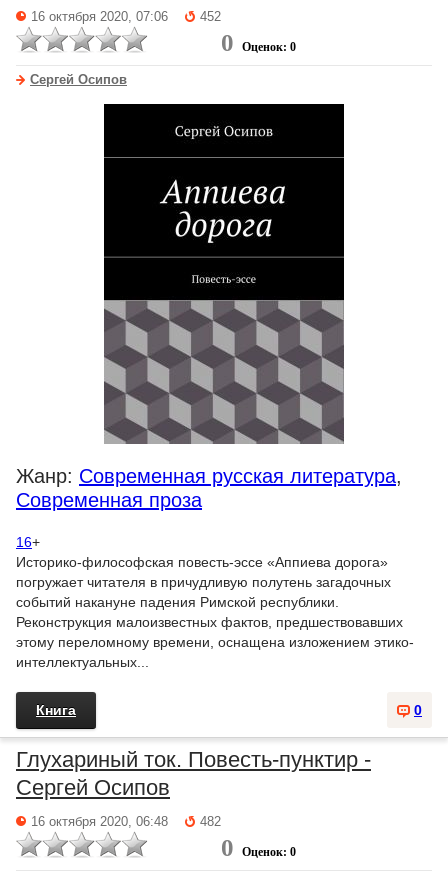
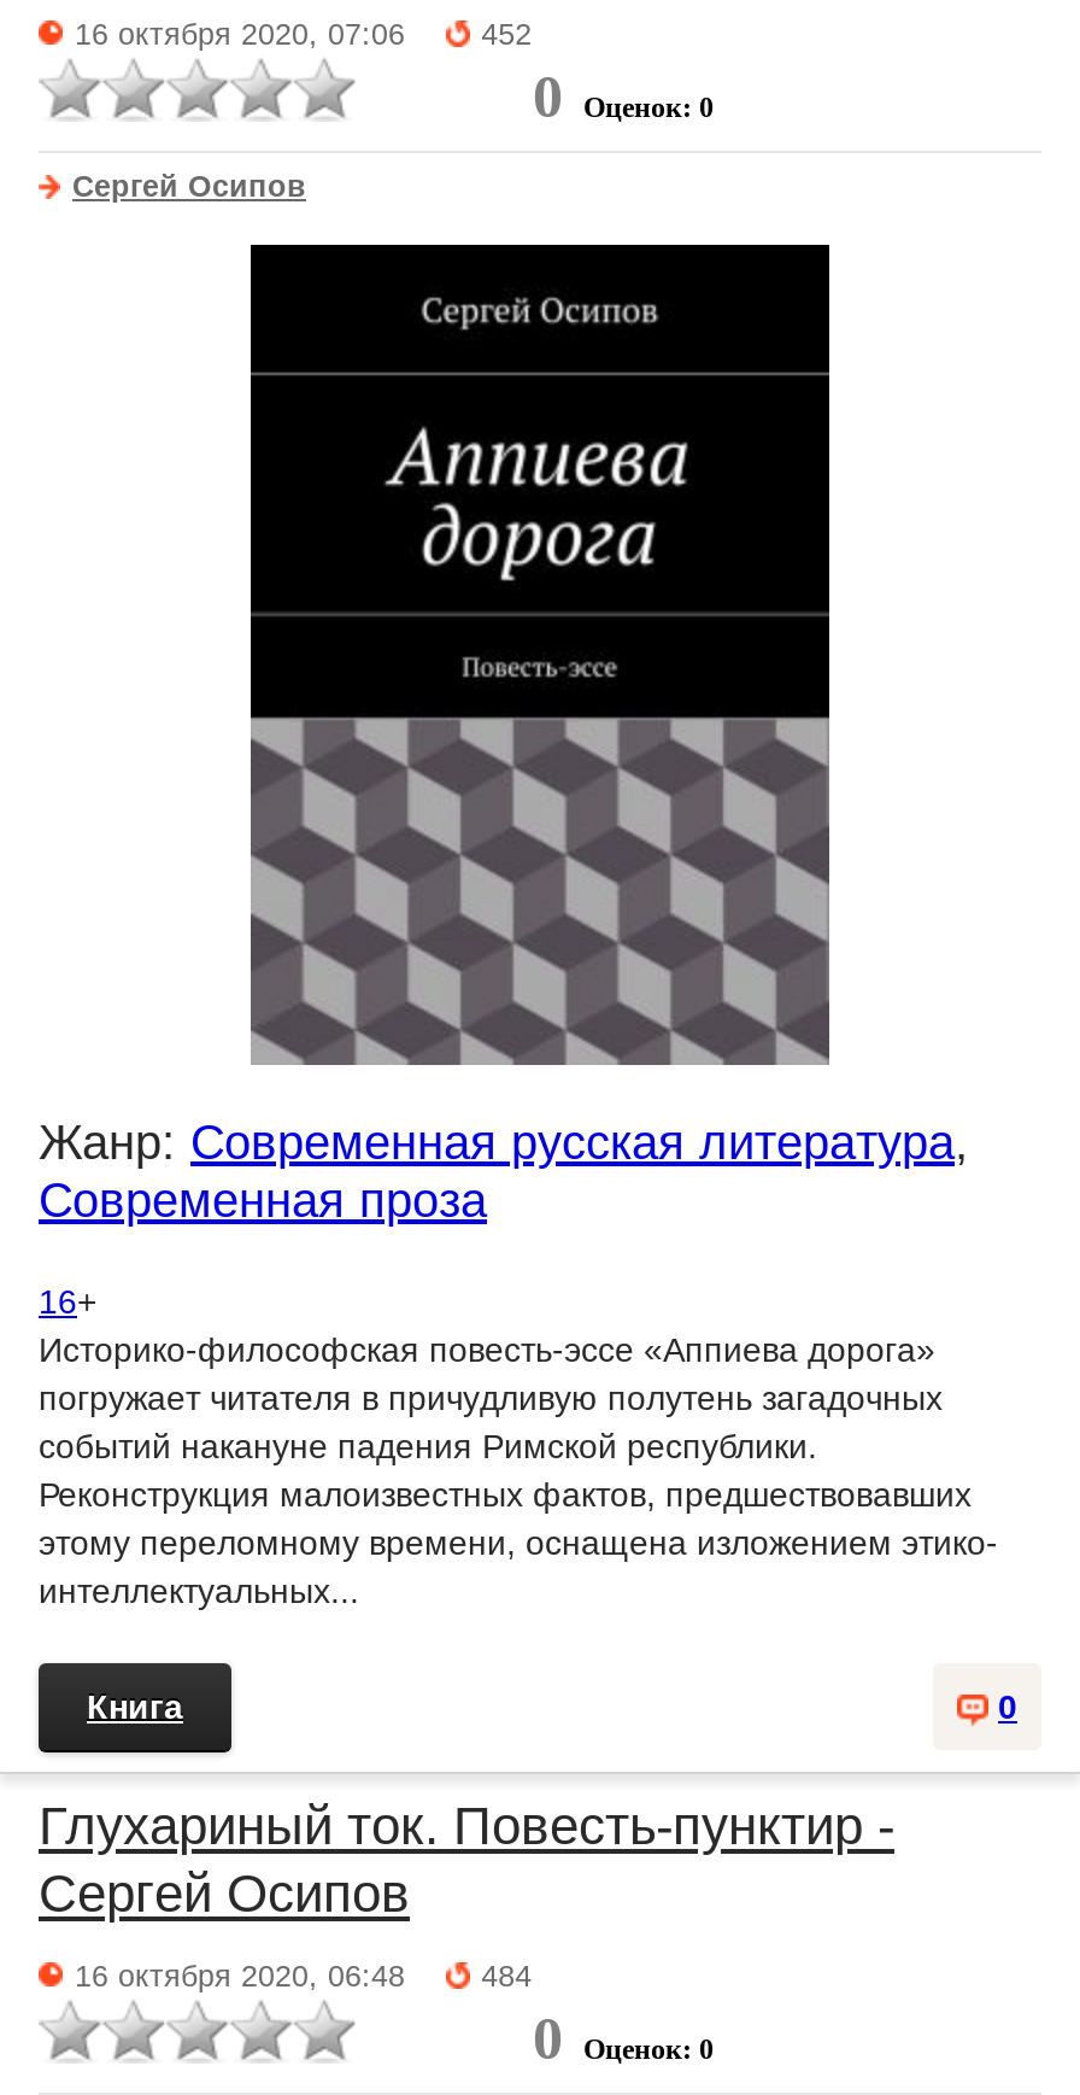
[200,815,221,829] 482 -> [481,1960,532,1994] 484

